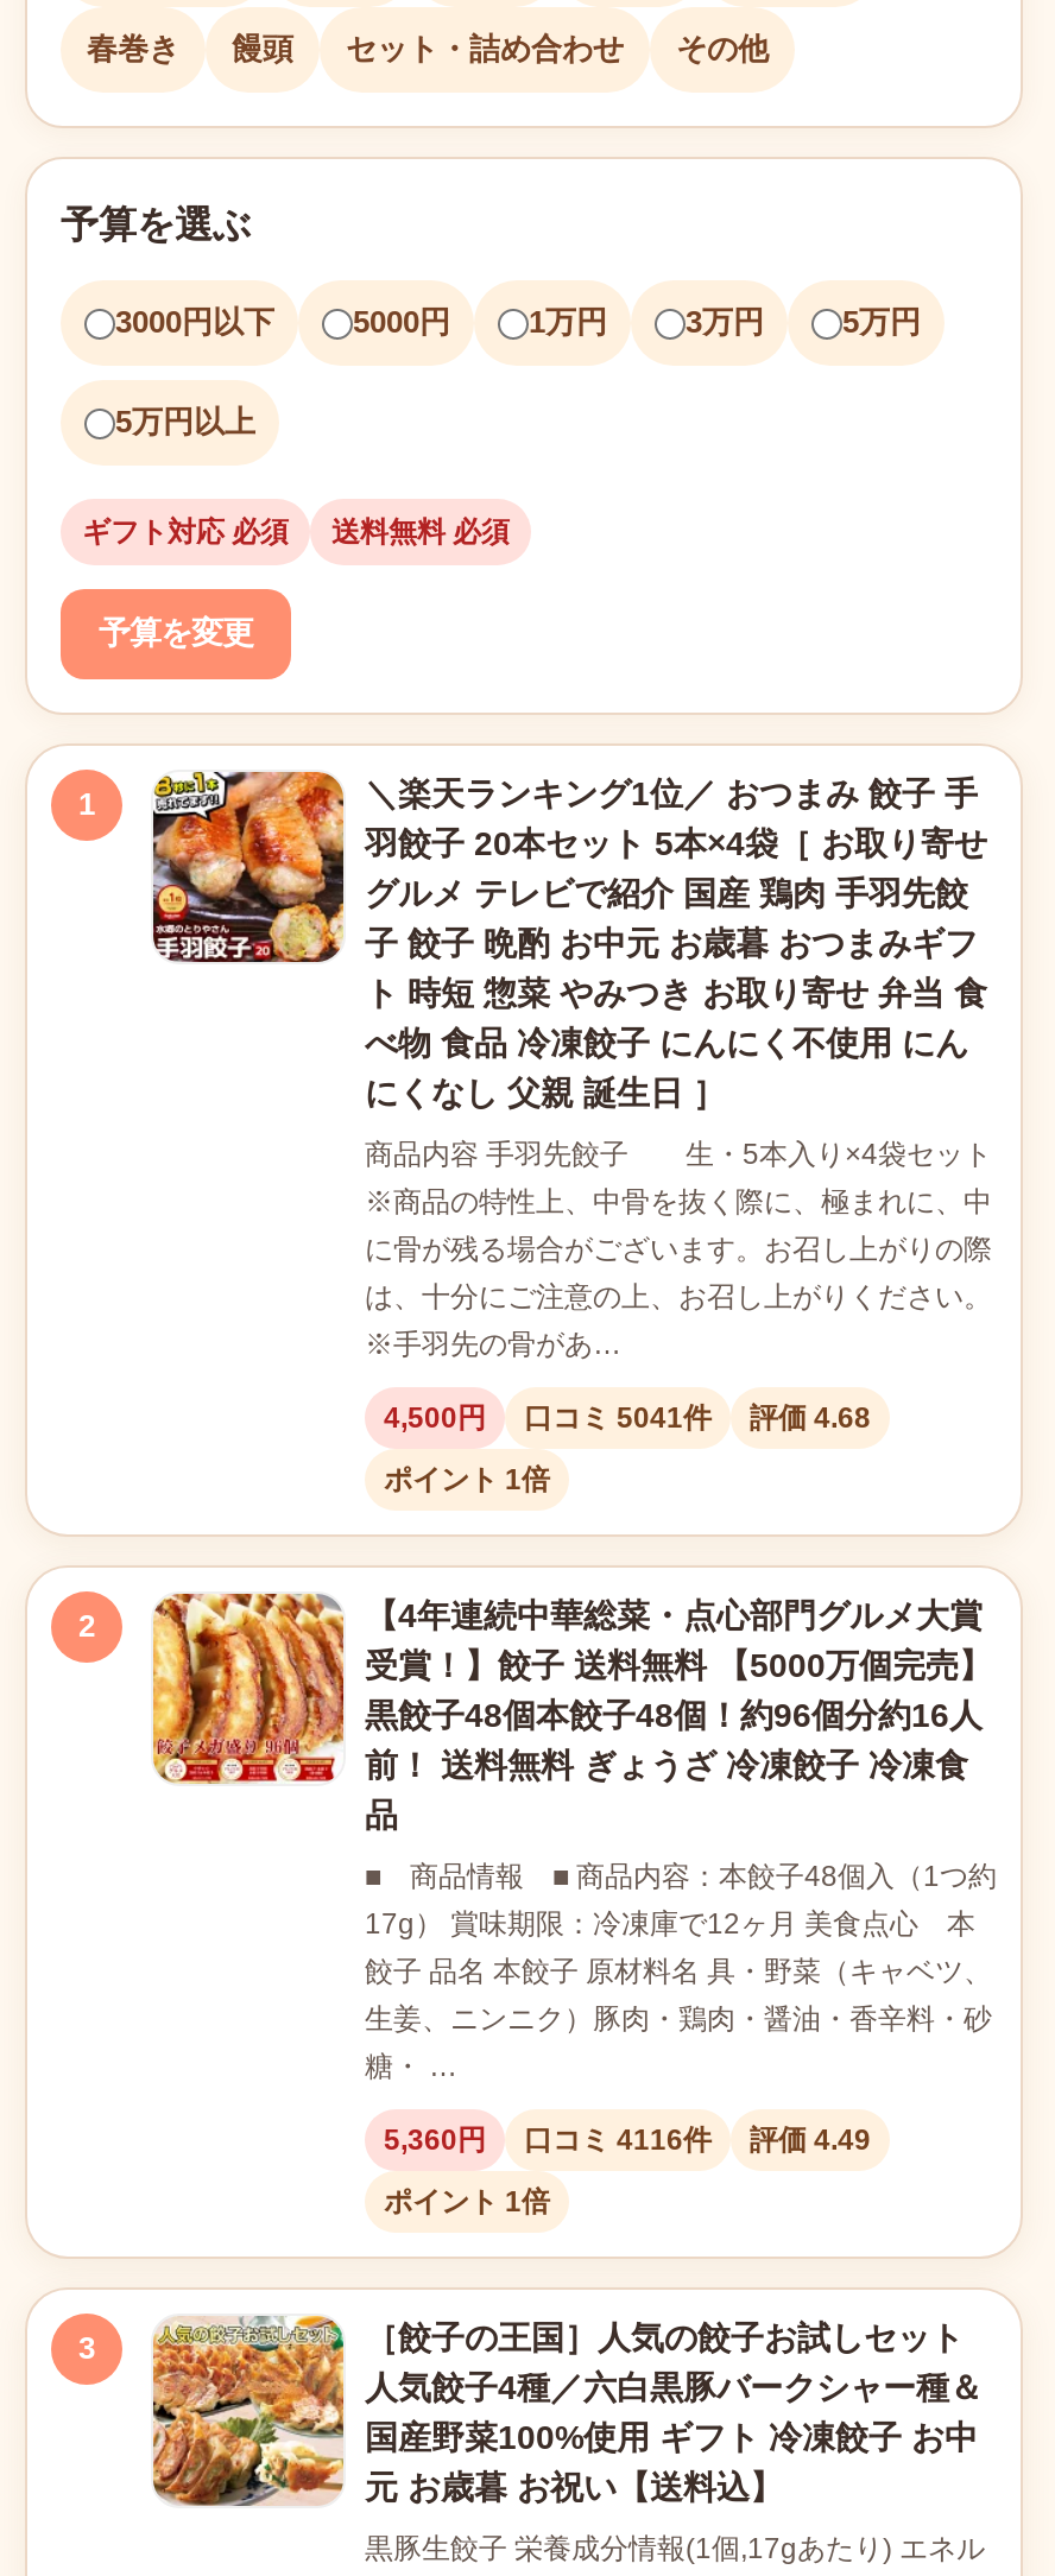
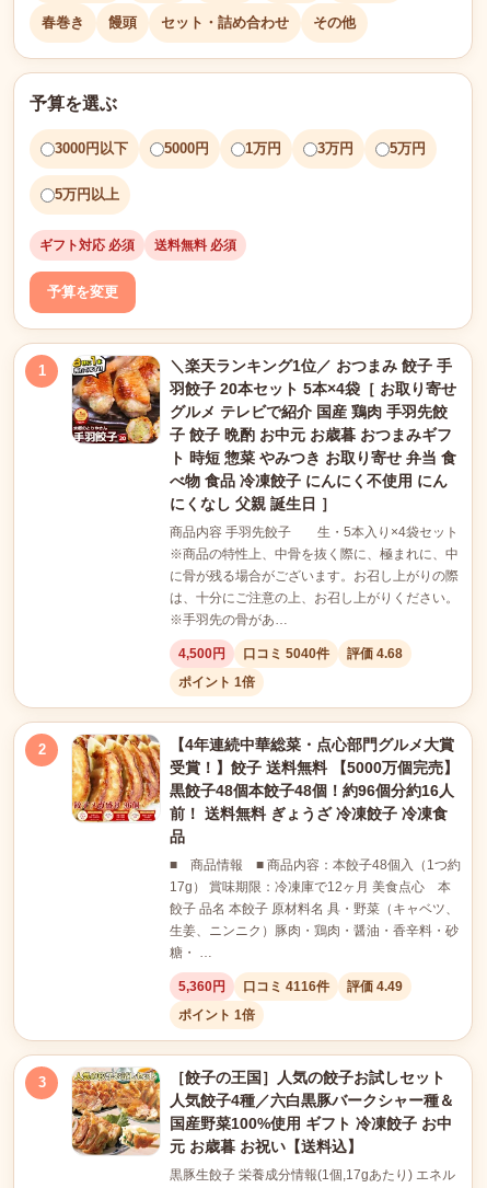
[384,1401,871,1435] 4,500円 口コミ 5041件 評価 4.68 -> [178,646,403,661] 4,500円 口コミ 5040件 評価 4.68

